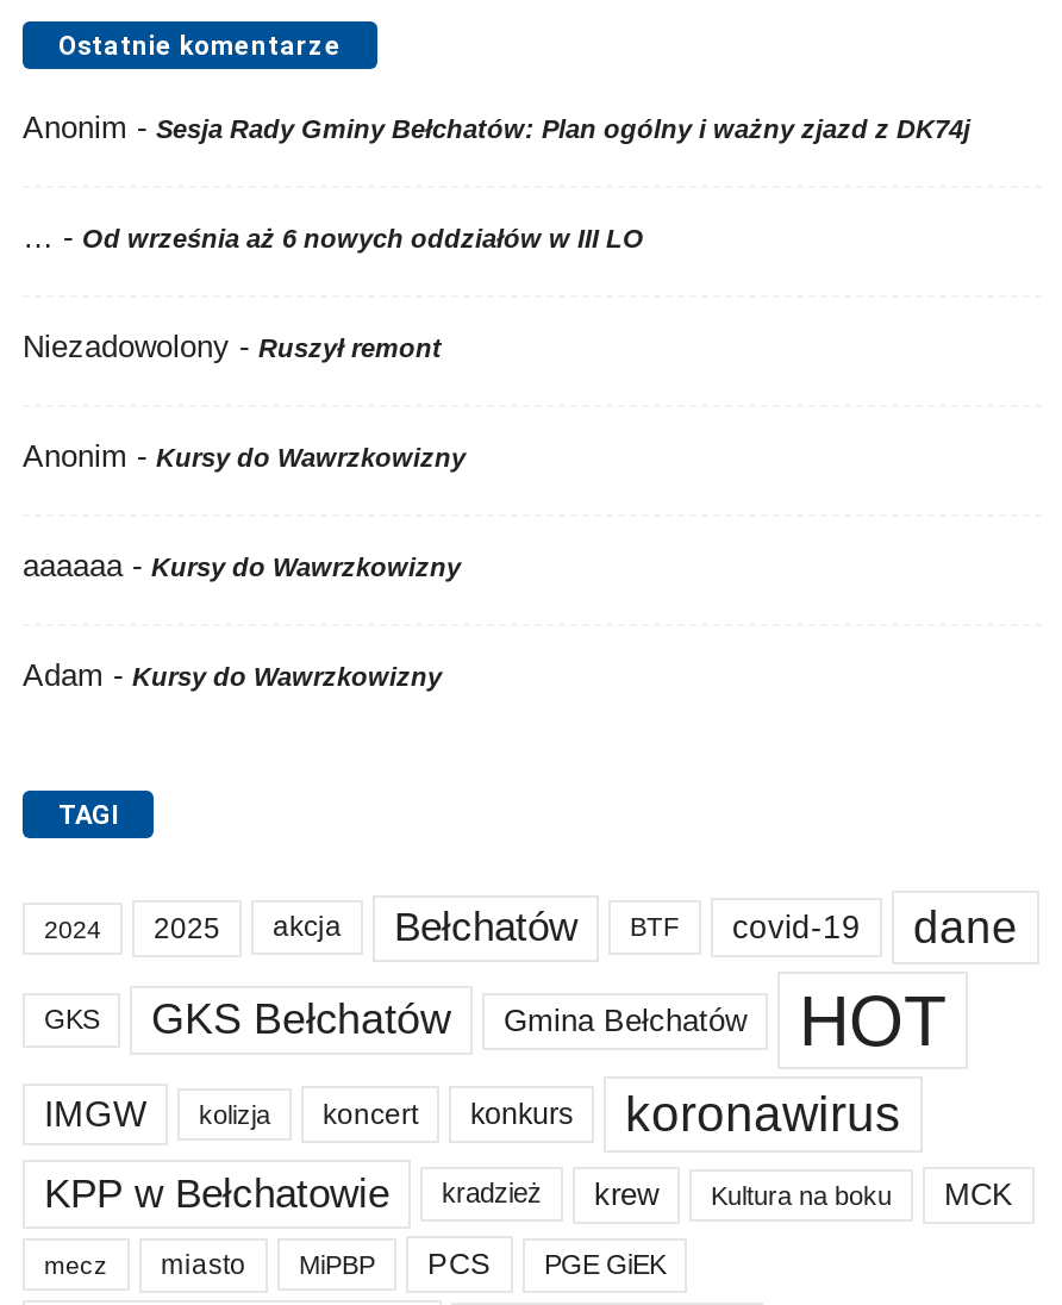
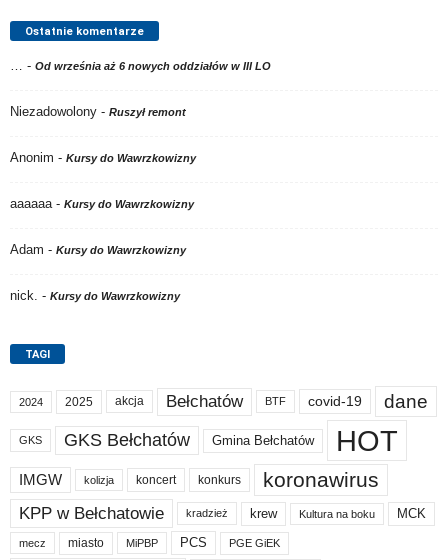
[23,111,970,146] Anonim - Sesja Rady Gminy Bełchatów: Plan ogólny i ważny zjazd z DK74j -> none
moved [23,220,644,694] -> [10,58,271,257]: … - Od września aż 6 nowych oddziałów w III LO | Niezadowolony - Ruszył remont | Anonim - Kursy do Wawrzkowizny | aaaaaa - Kursy do Wawrzkowizny | Adam - Kursy do Wawrzkowizny
none -> [10,288,180,303] nick. - Kursy do Wawrzkowizny

